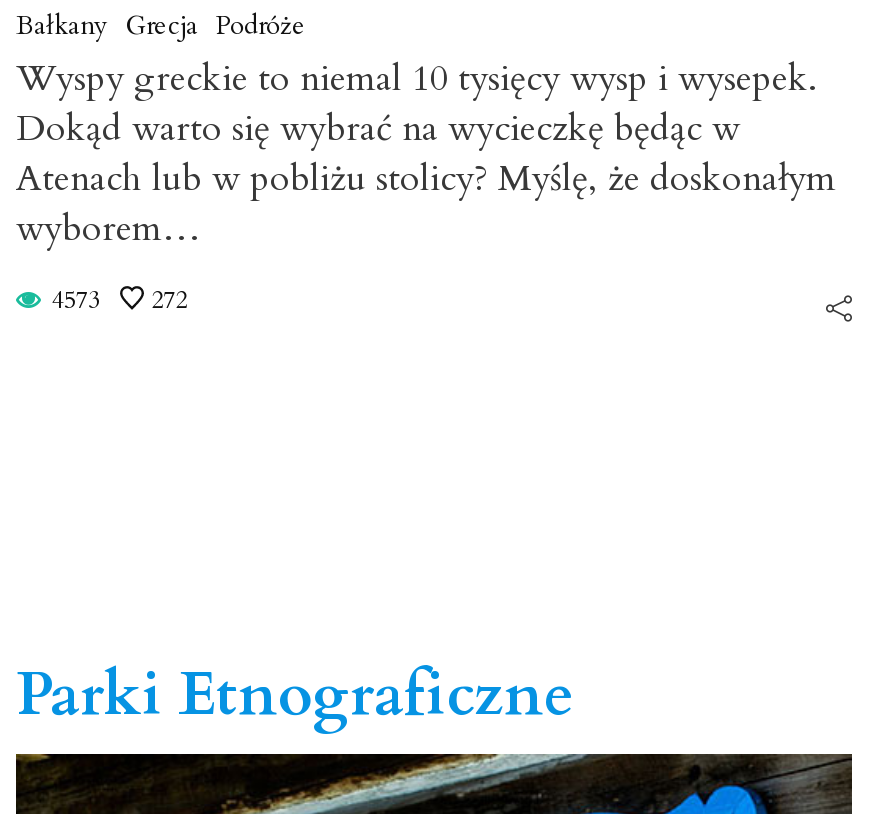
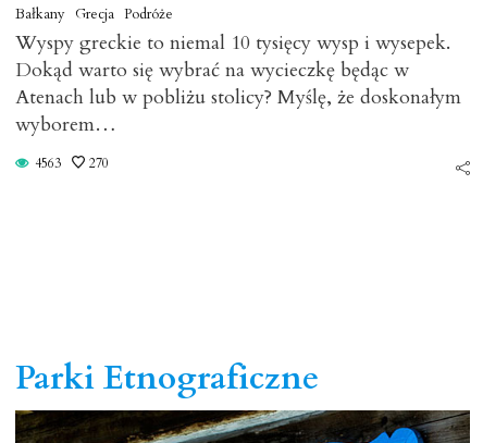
[52,283,100,315] 4573 -> [35,154,61,172] 4563
[152,283,188,315] 272 -> [89,154,109,172] 270

